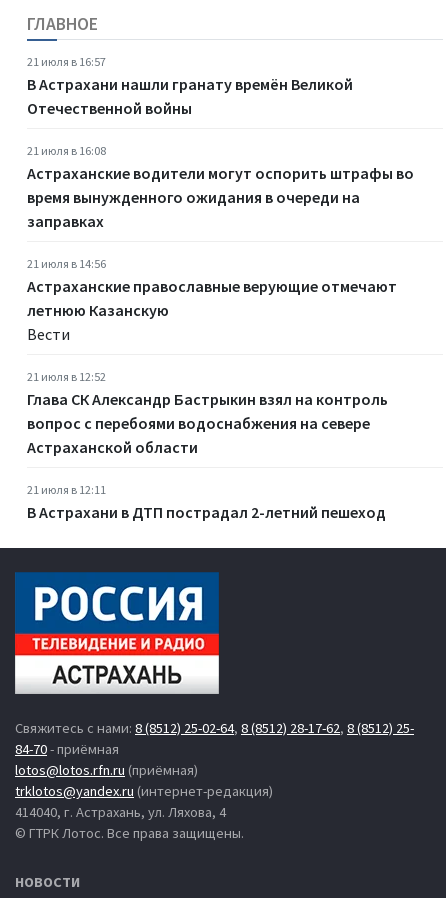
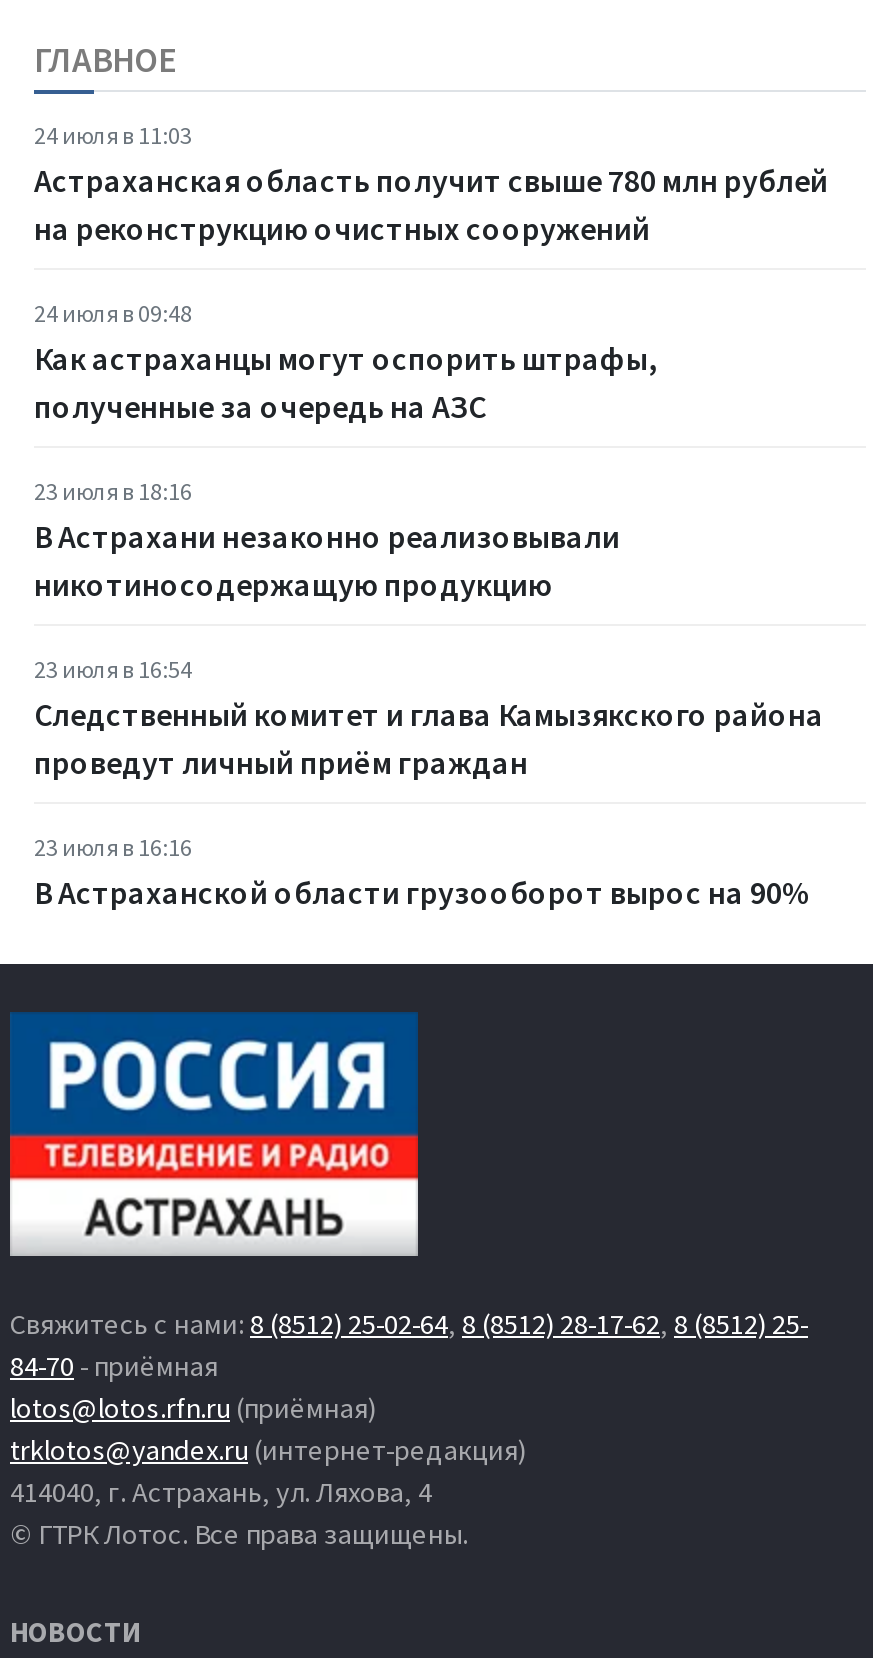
[27,54,353,118] 21 июля в 16:57 | В Астрахани нашли гранату времён Великой | Отечественной войны -> [34,119,828,247] 24 июля в 11:03 | Астраханская область получит свыше 780 млн рублей | на реконструкцию очистных сооружений
[27,143,414,231] 21 июля в 16:08 | Астраханские водители могут оспорить штрафы во | время вынужденного ожидания в очереди на | заправках -> [34,297,658,425] 24 июля в 09:48 | Как астраханцы могут оспорить штрафы, | полученные за очередь на АЗС
[27,256,397,344] 21 июля в 14:56 | Астраханские православные верующие отмечают | летнюю Казанскую | Вести -> [34,475,620,603] 23 июля в 18:16 | В Астрахани незаконно реализовывали | никотиносодержащую продукцию
[27,369,388,457] 21 июля в 12:52 | Глава СК Александр Бастрыкин взял на контроль | вопрос с перебоями водоснабжения на севере | Астраханской области -> [34,653,824,781] 23 июля в 16:54 | Следственный комитет и глава Камызякского района | проведут личный приём граждан
[27,482,386,522] 21 июля в 12:11 | В Астрахани в ДТП пострадал 2-летний пешеход -> [34,831,810,911] 23 июля в 16:16 | В Астраханской области грузооборот вырос на 90%

